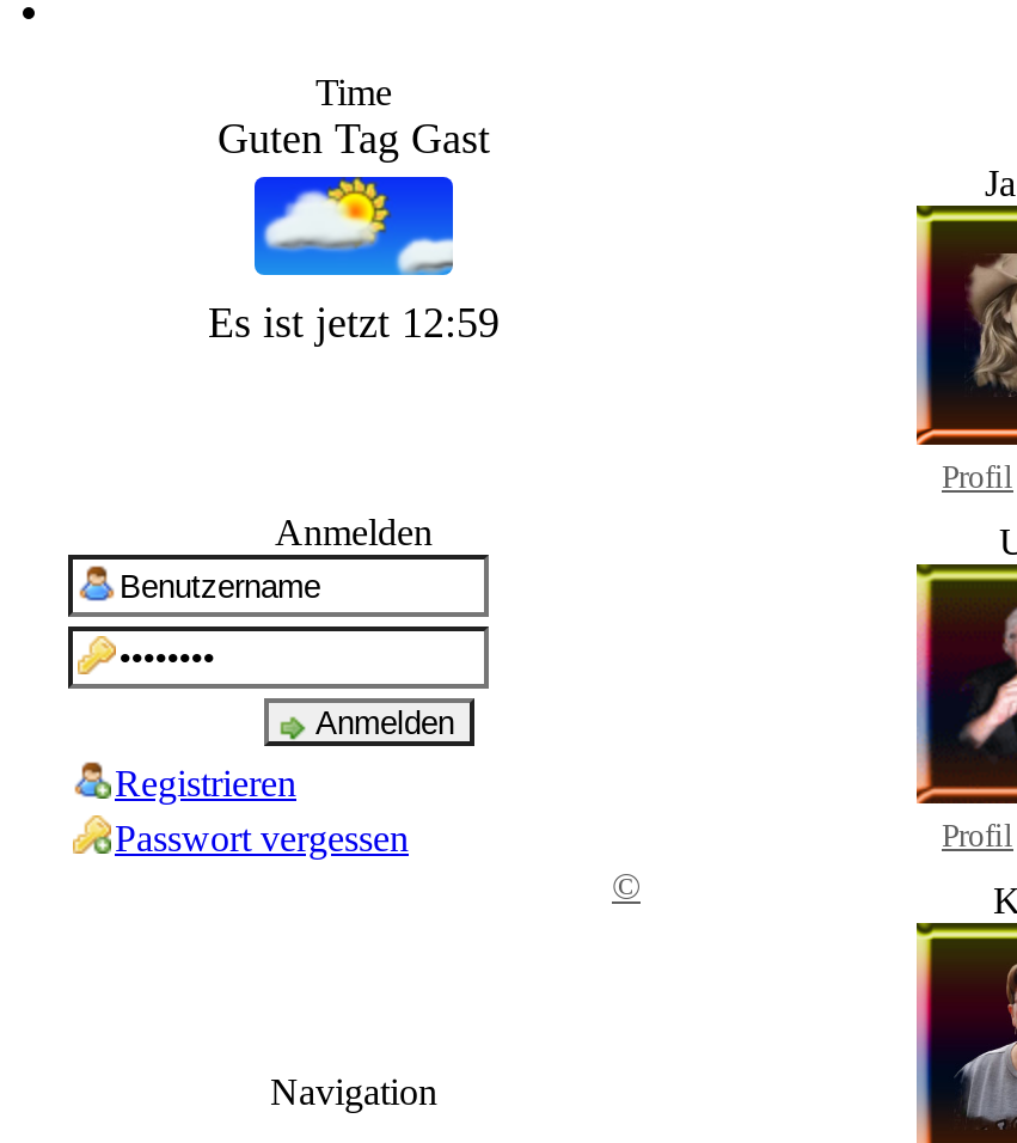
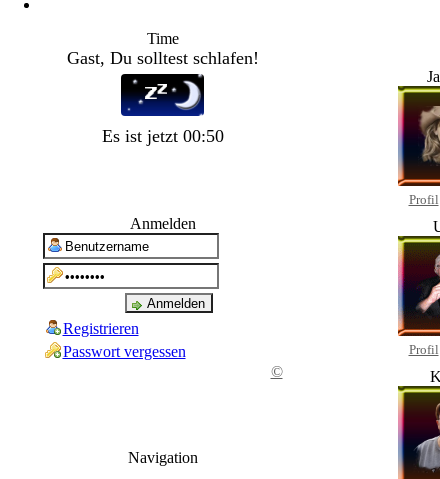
[218,115,490,163] Guten Tag Gast -> [66,48,258,68] Gast, Du solltest schlafen!
[208,182,500,347] [image] | Es ist jetzt 12:59 -> [101,76,223,146] [image] | Es ist jetzt 00:50

